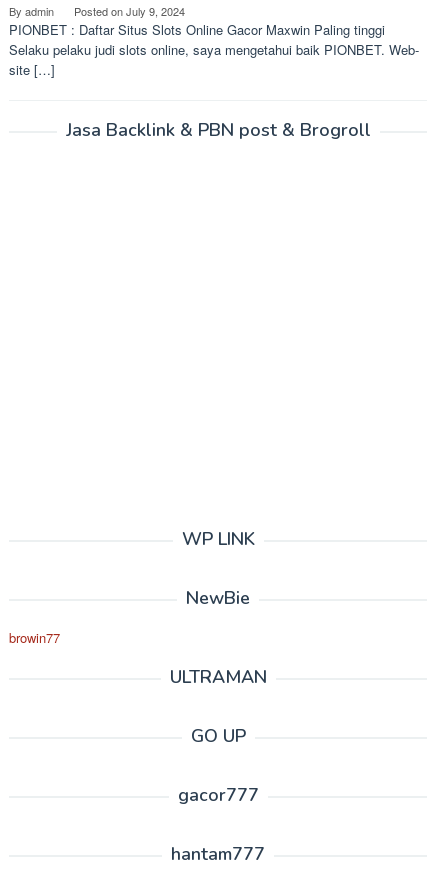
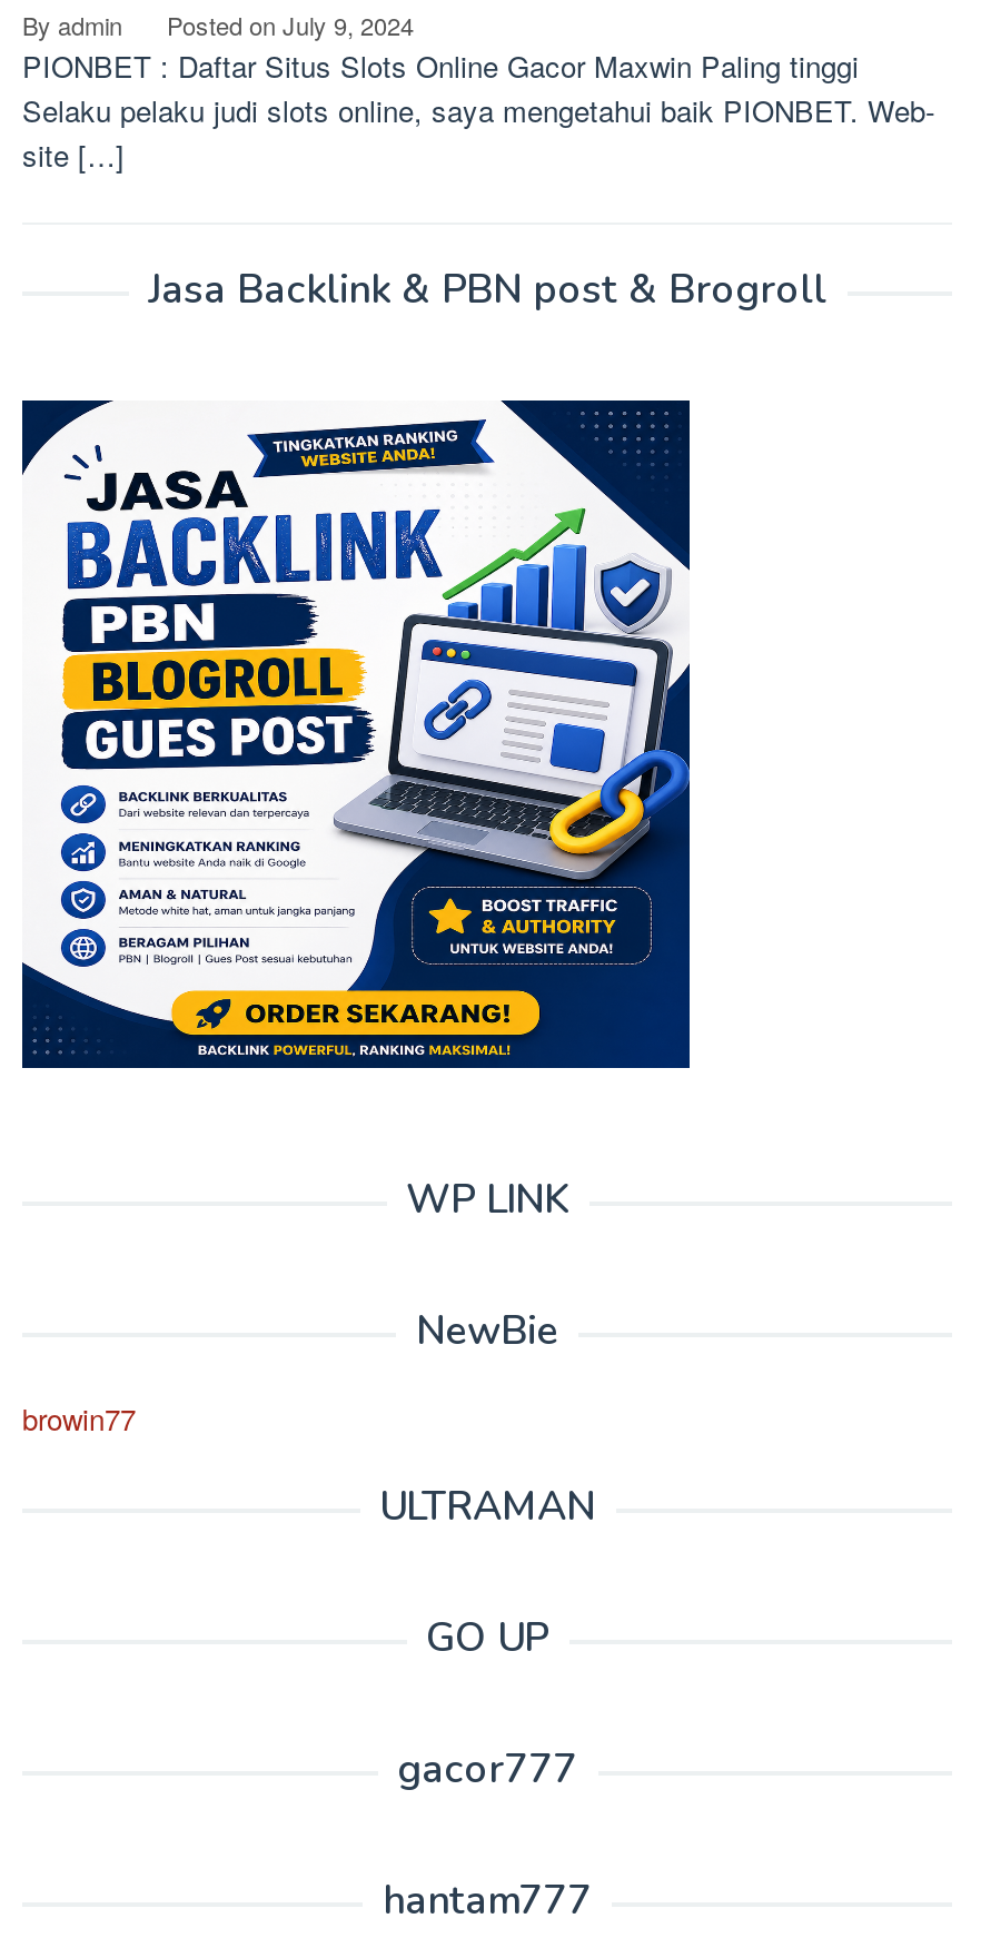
none -> [20,398,692,1070] [image]

